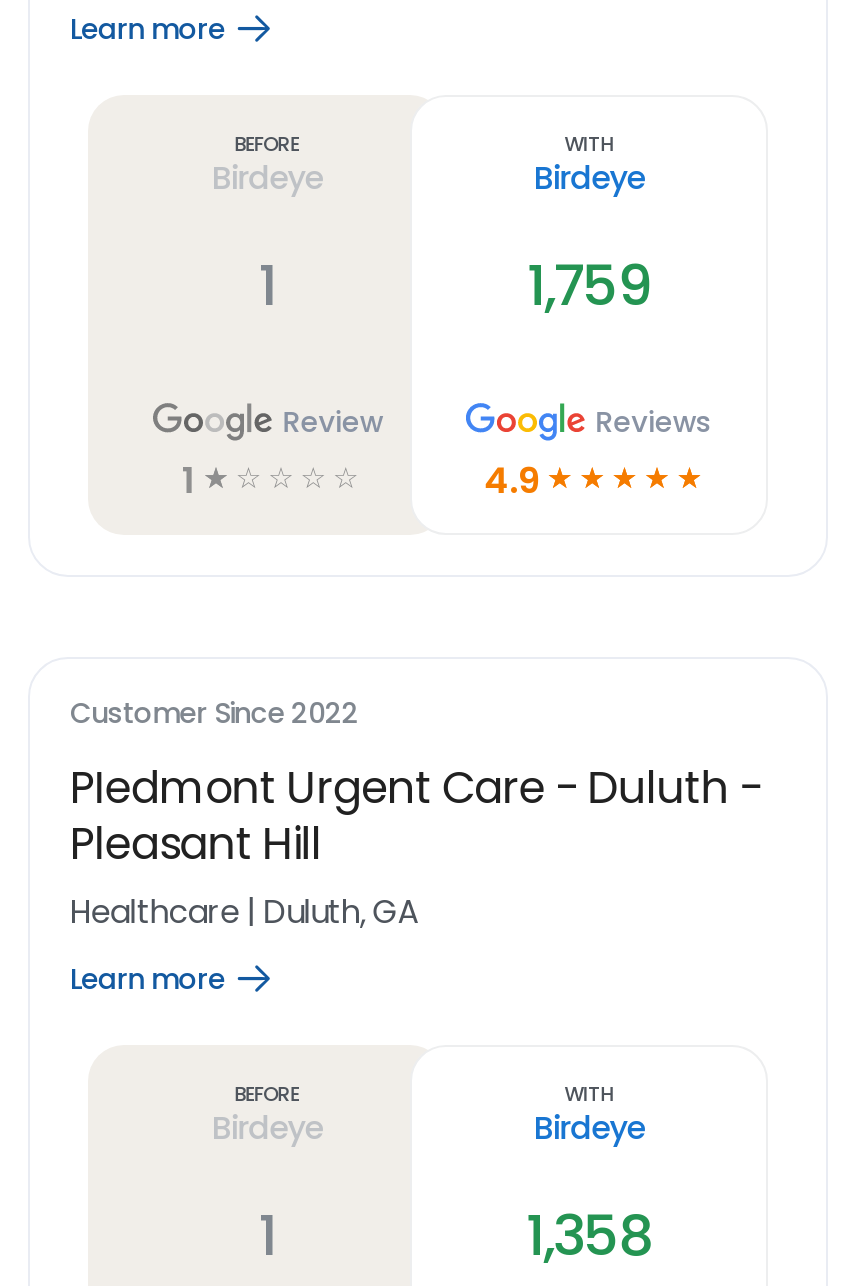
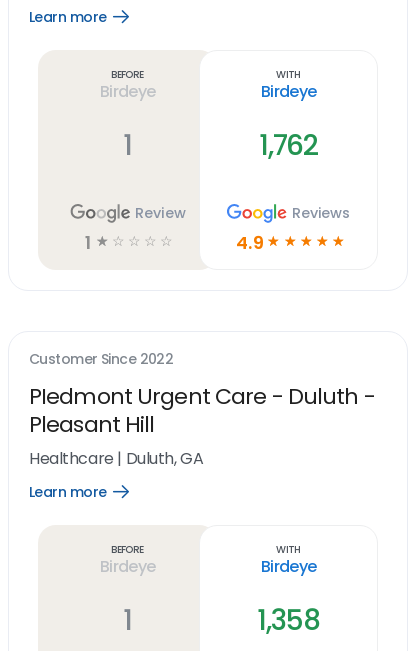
[527,246,651,324] 1,759 -> [259,125,318,164] 1,762

